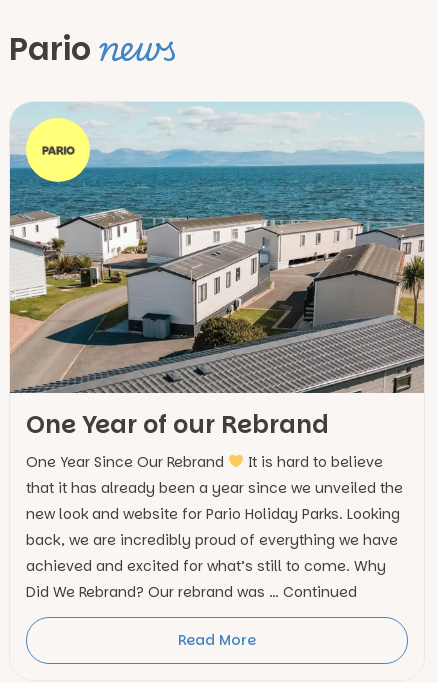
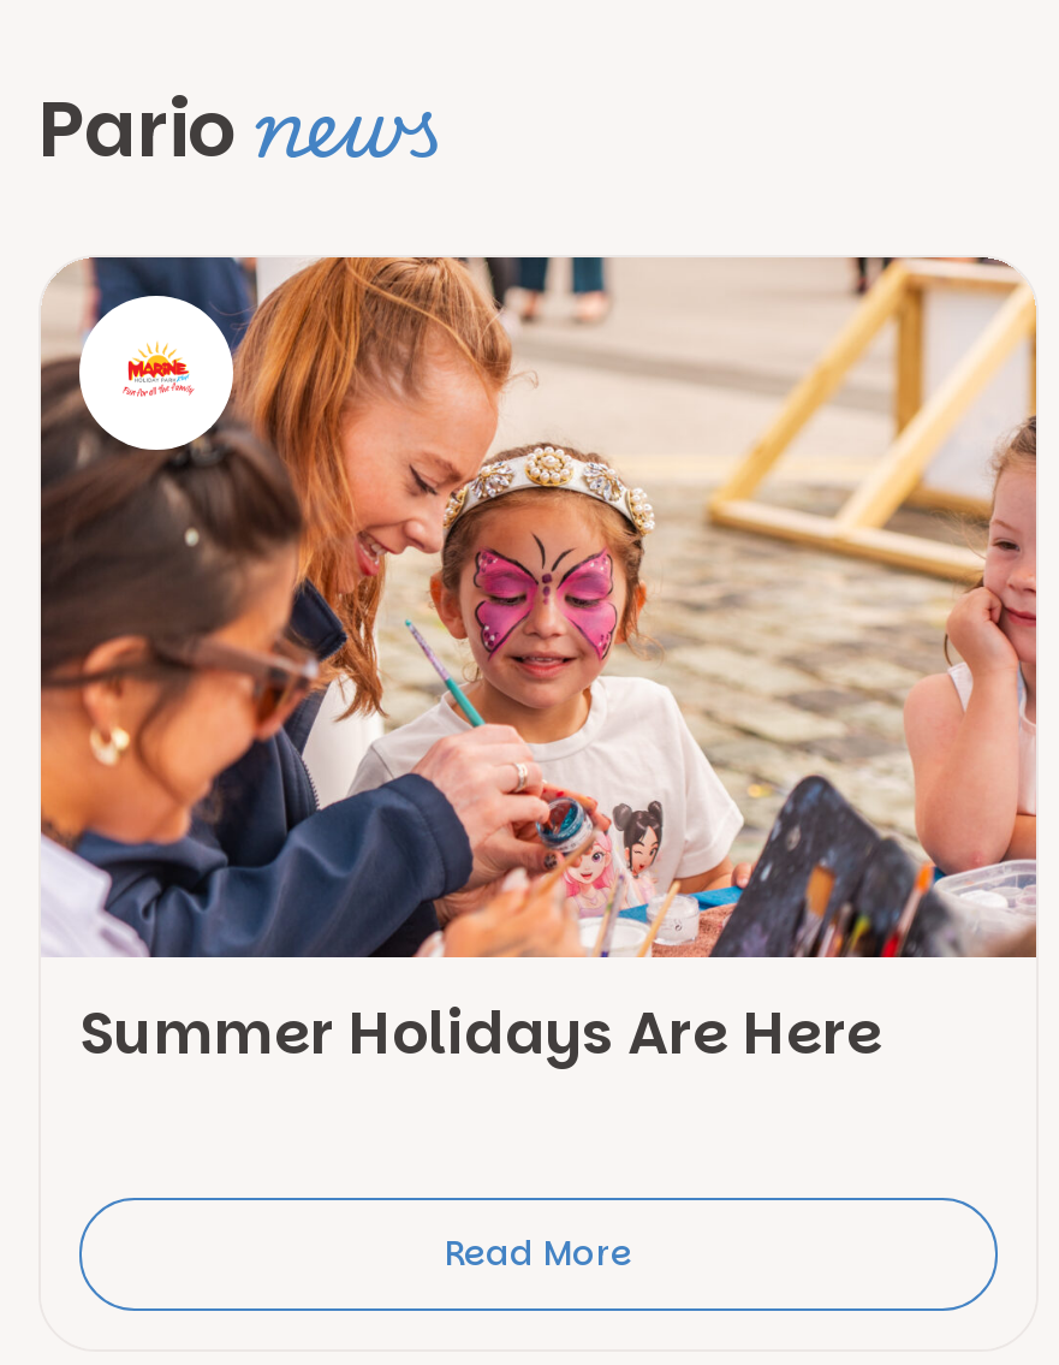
[9,102,425,602] [image] | One Year of our Rebrand | One Year Since Our Rebrand | It is hard to believe | that it has already been a year since we unveiled the | new look and website for Pario Holiday Parks. Looking | back, we are incredibly proud of everything we have | achieved and excited for what’s still to come. Why | Did We Rebrand? Our rebrand was … Continued -> [38,255,1039,1073] [image] | Summer Holidays Are Here

